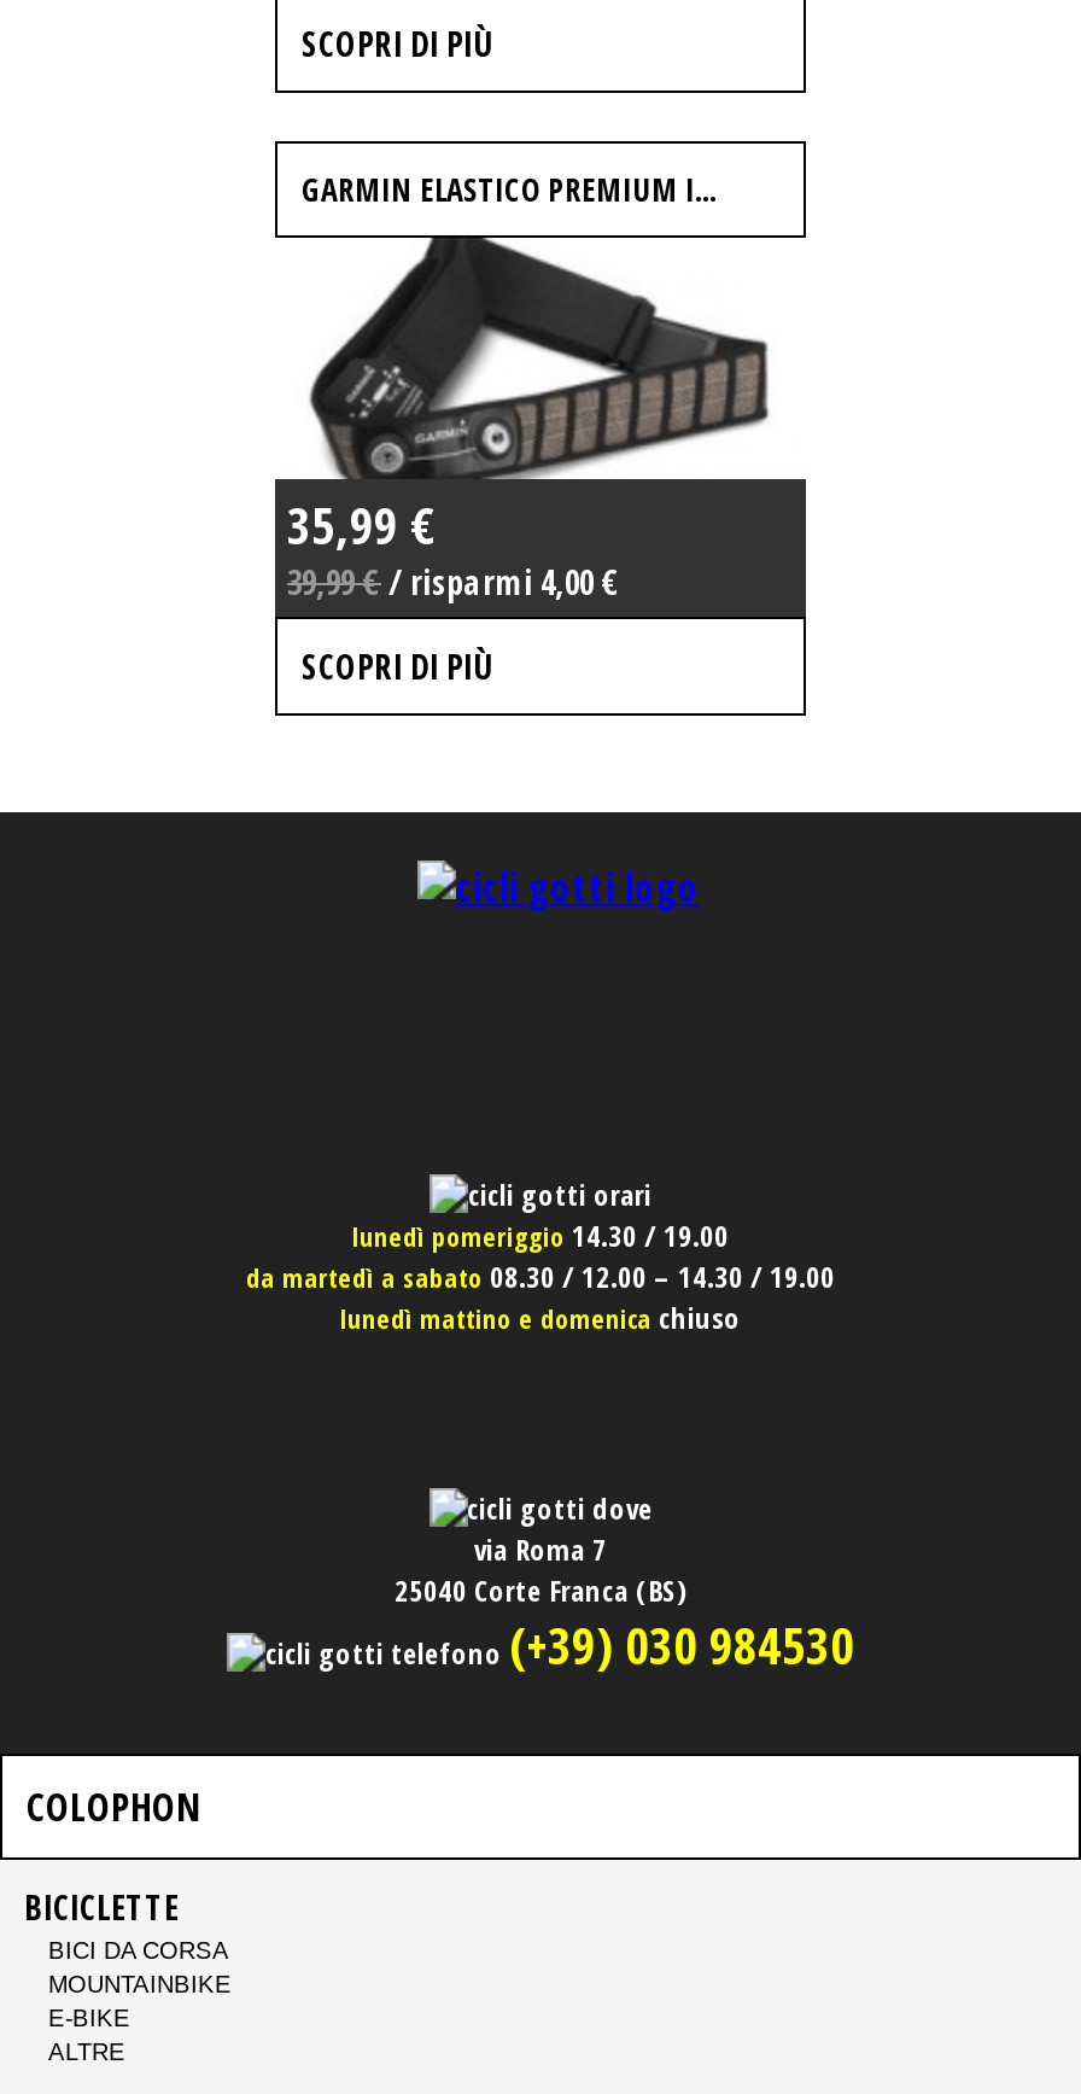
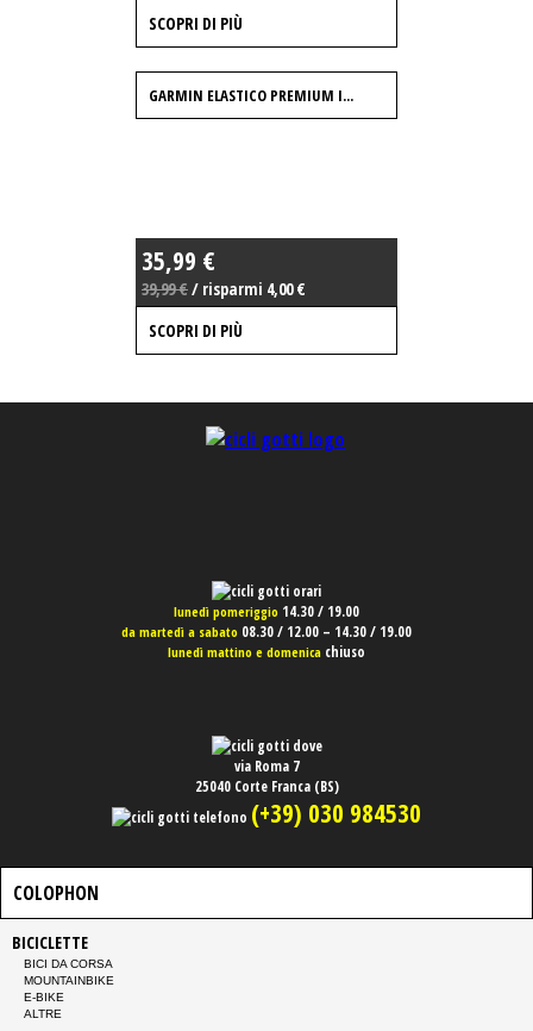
[280,237,801,480] [image] -> none

